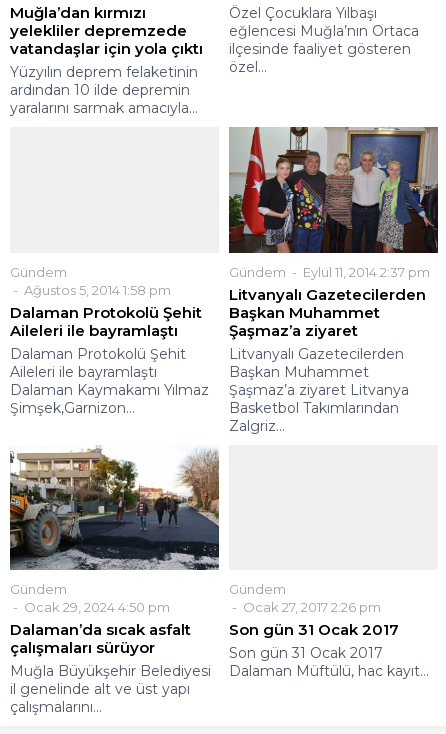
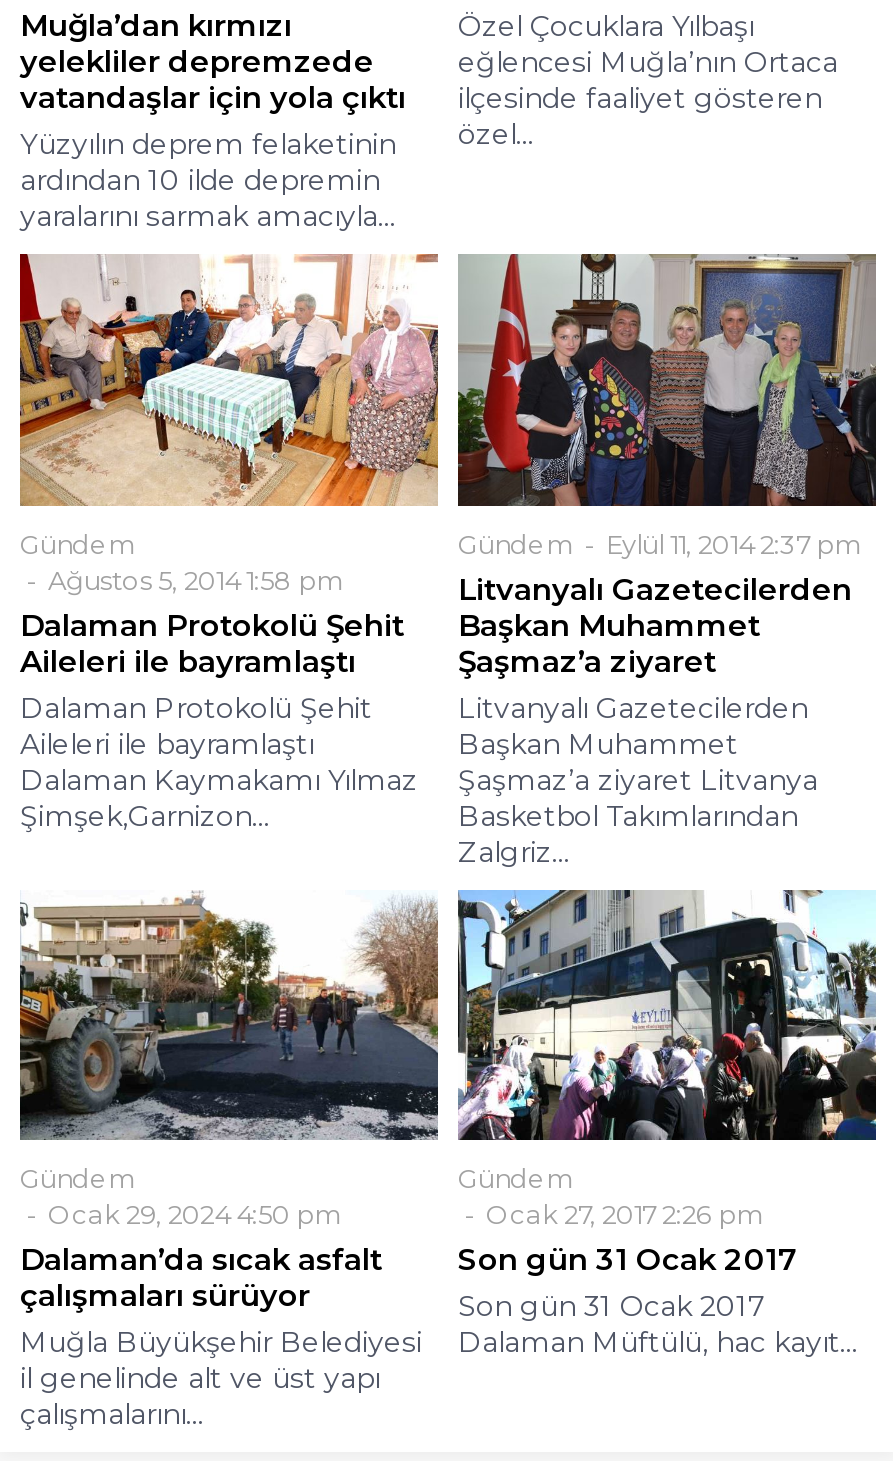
none -> [18,252,440,508] [image]
none -> [456,888,878,1142] [image]

